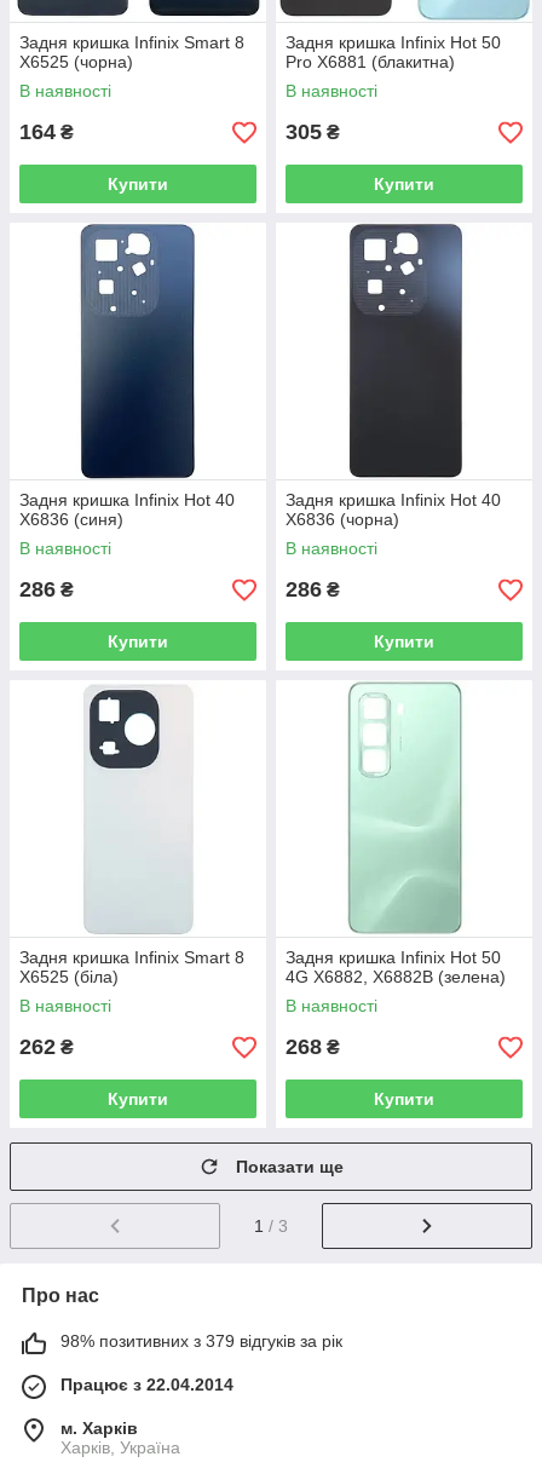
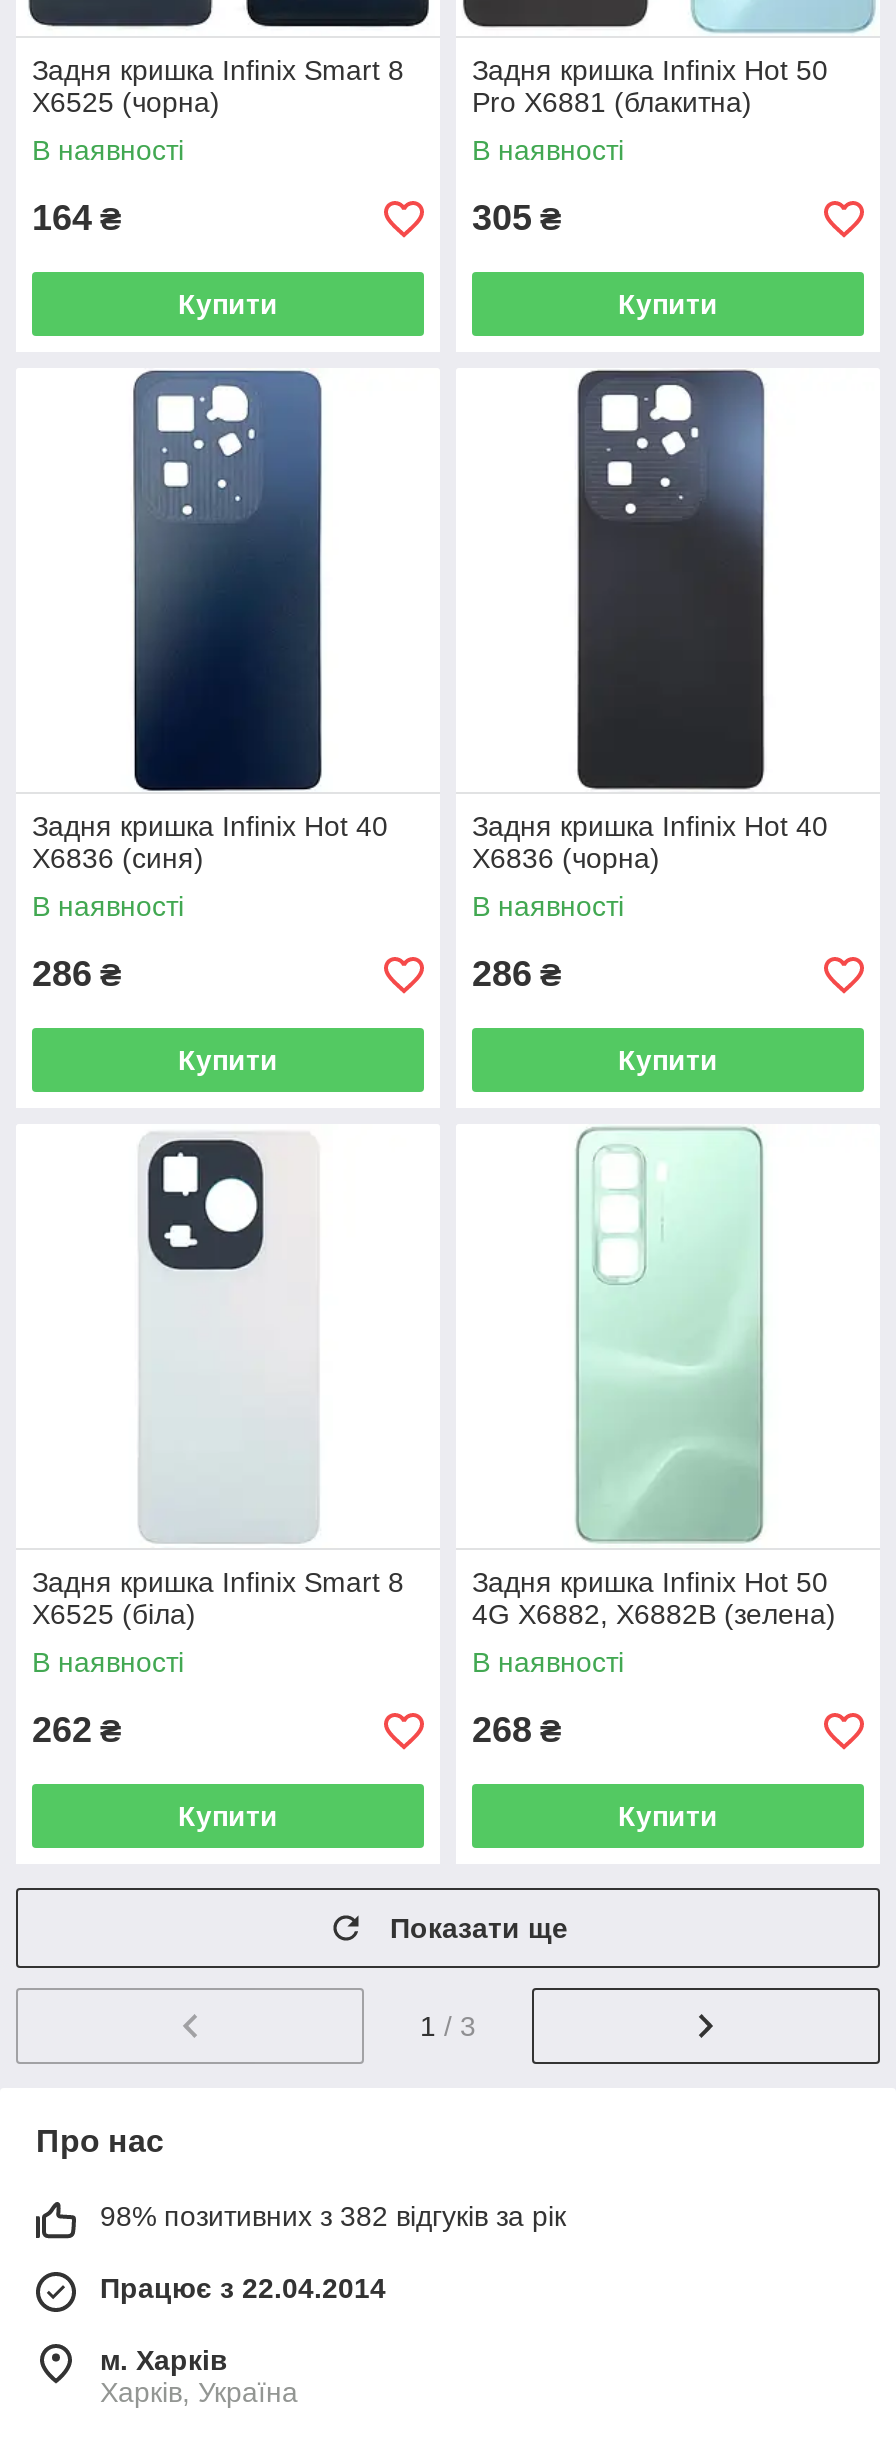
[60,1331,342,1351] 98% позитивних з 379 відгуків за рік -> [100,2200,566,2232] 98% позитивних з 382 відгуків за рік

